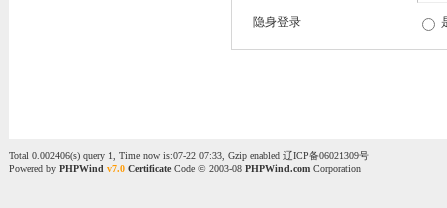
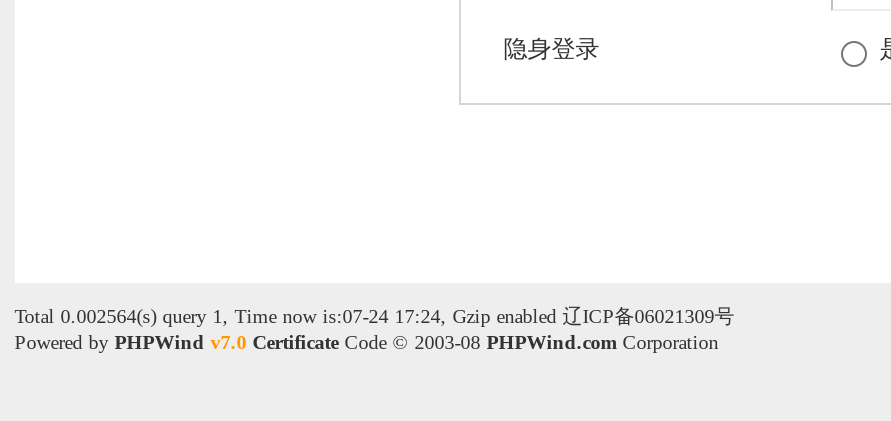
[9,150,369,161] Total 0.002406(s) query 1, Time now is:07-22 07:33, Gzip enabled 辽ICP备06021309号 -> [15,304,735,326] Total 0.002564(s) query 1, Time now is:07-24 17:24, Gzip enabled 辽ICP备06021309号

